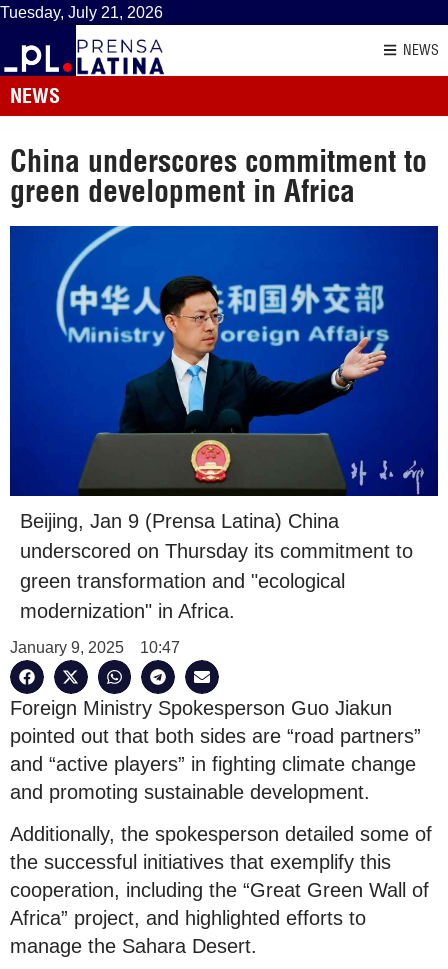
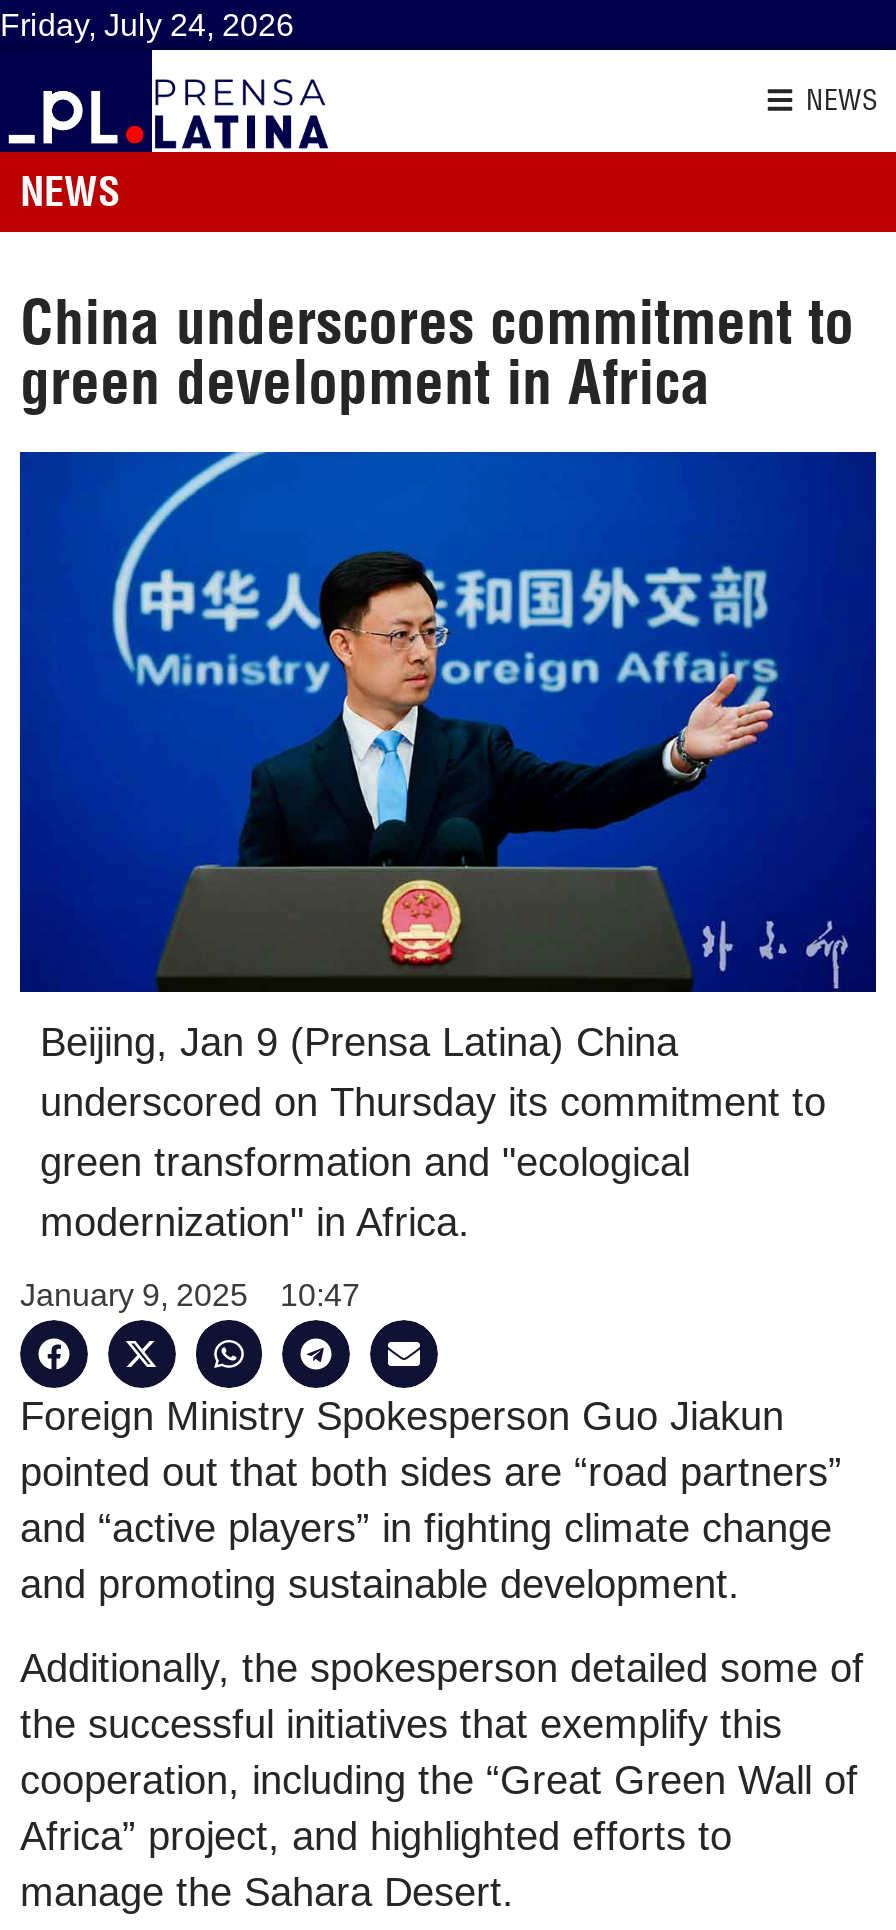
[0,4,163,21] Tuesday, July 21, 2026 -> [0,8,294,42] Friday, July 24, 2026

